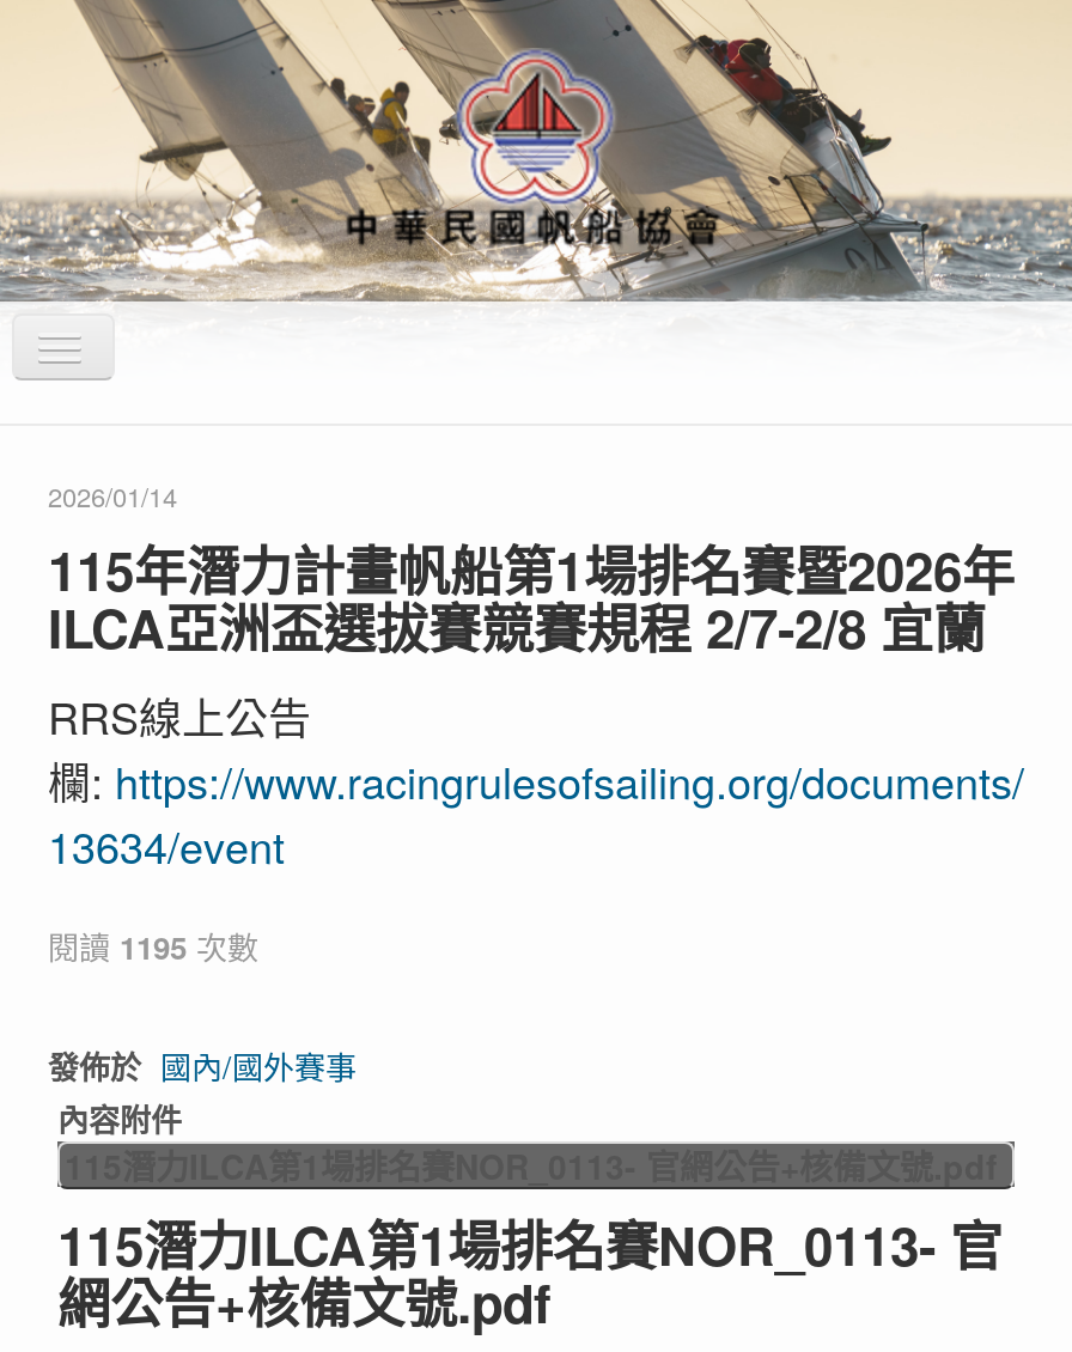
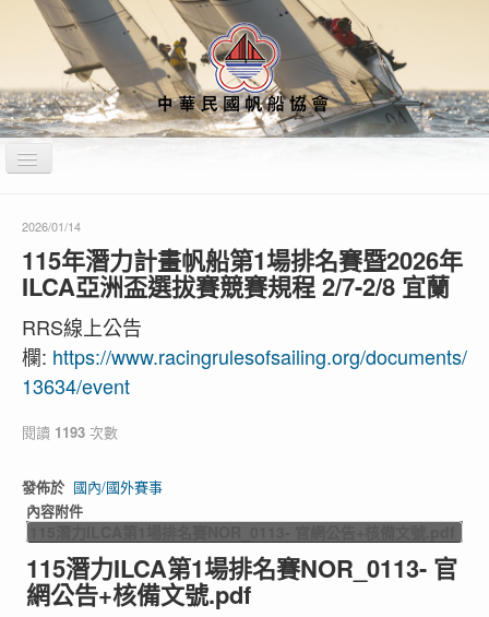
[48,924,258,969] 閱讀1195次數 -> [22,422,118,442] 閱讀1193次數

